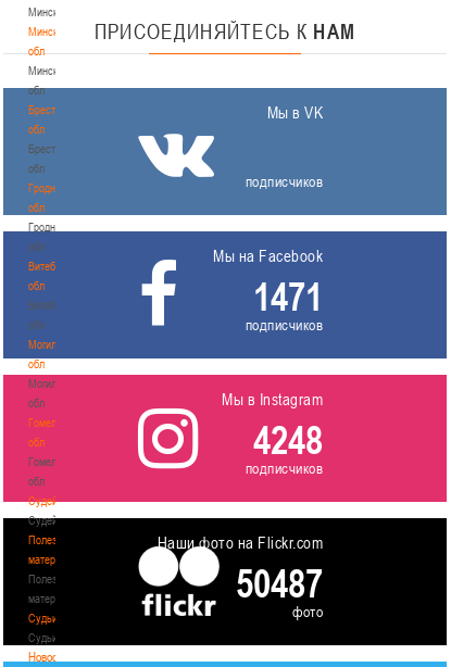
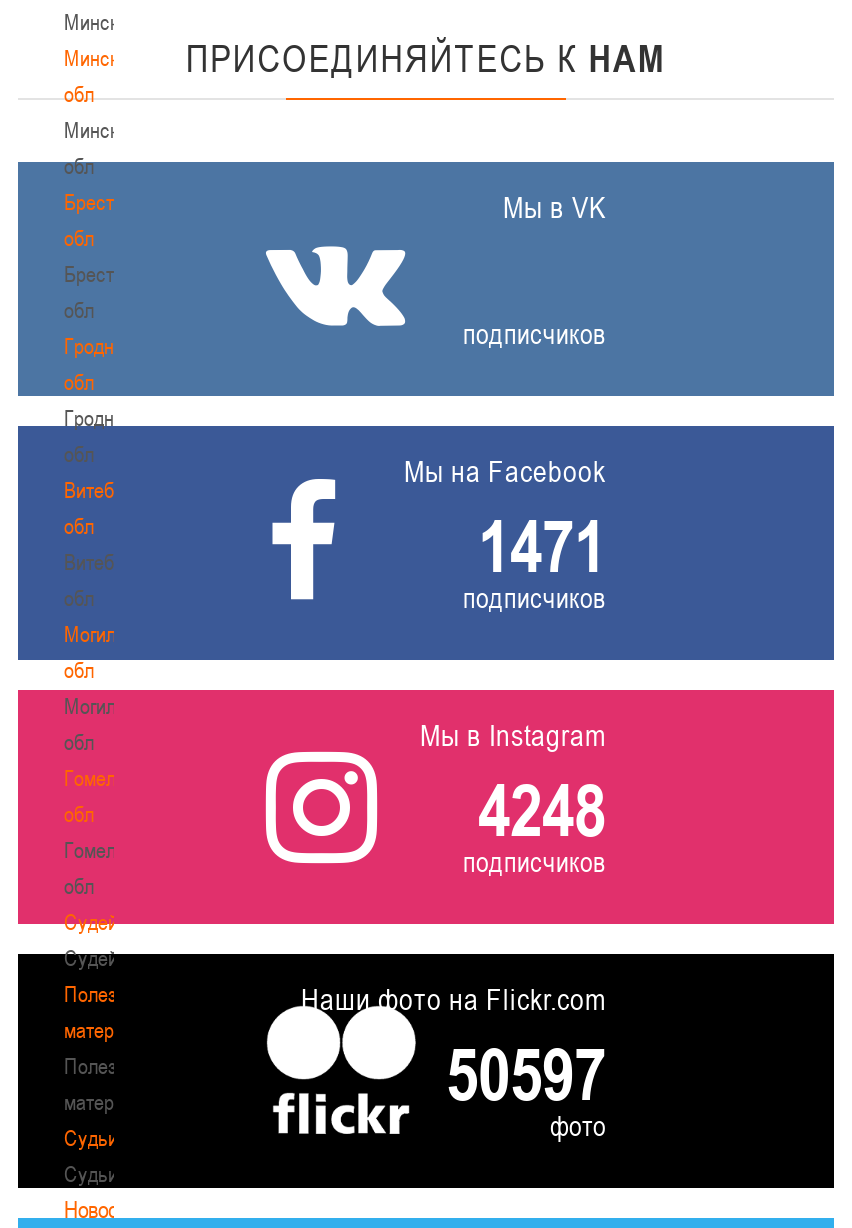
[236,561,323,607] 50487 -> [446,1033,606,1117] 50597

